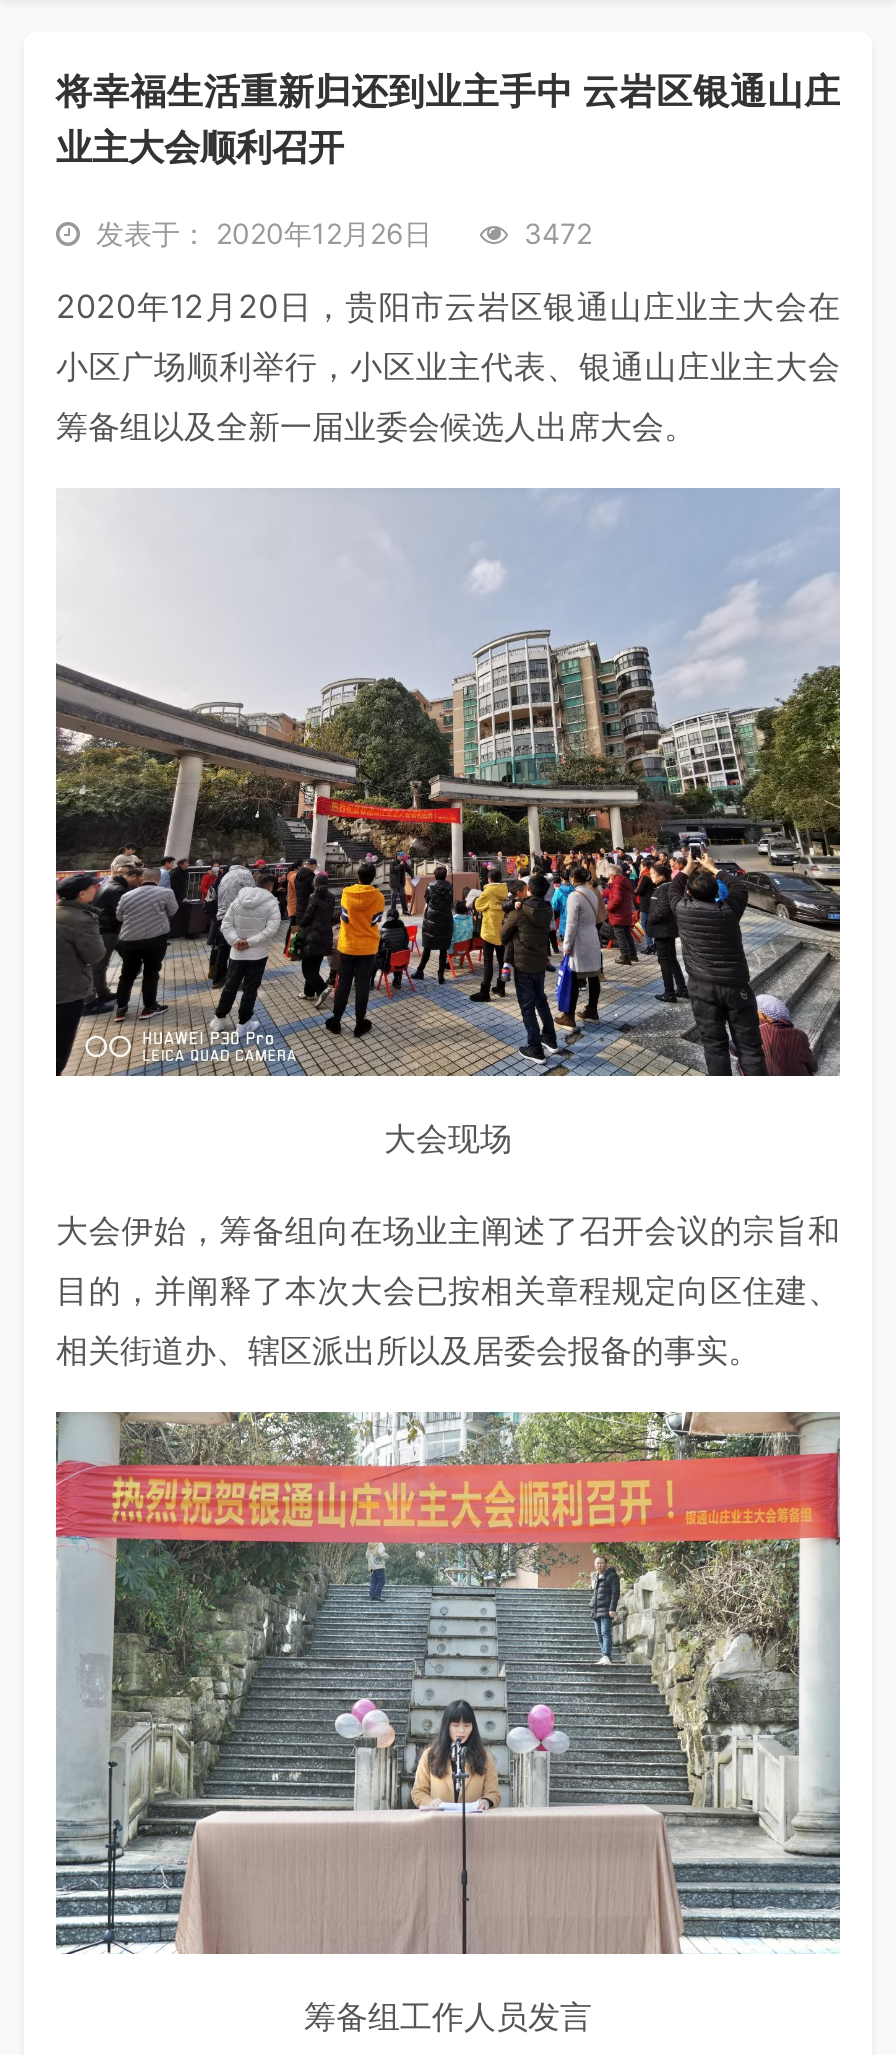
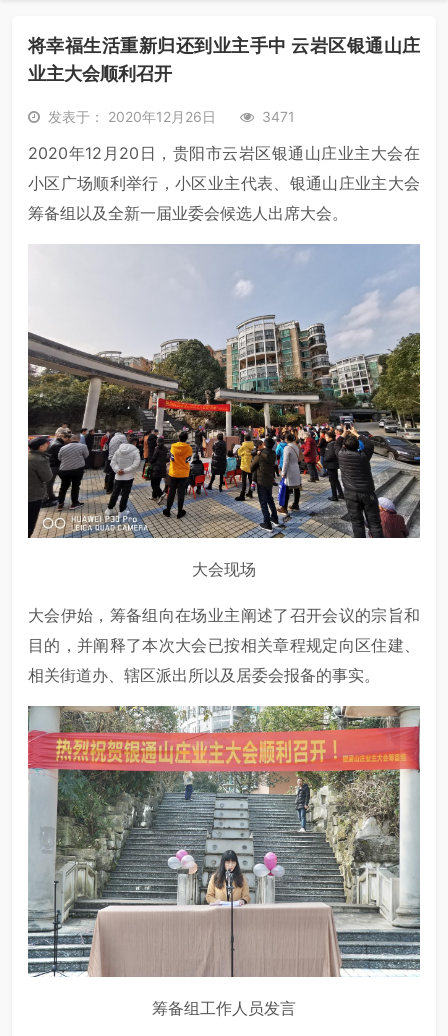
[524,216,592,250] 3472 -> [262,108,295,125] 3471

